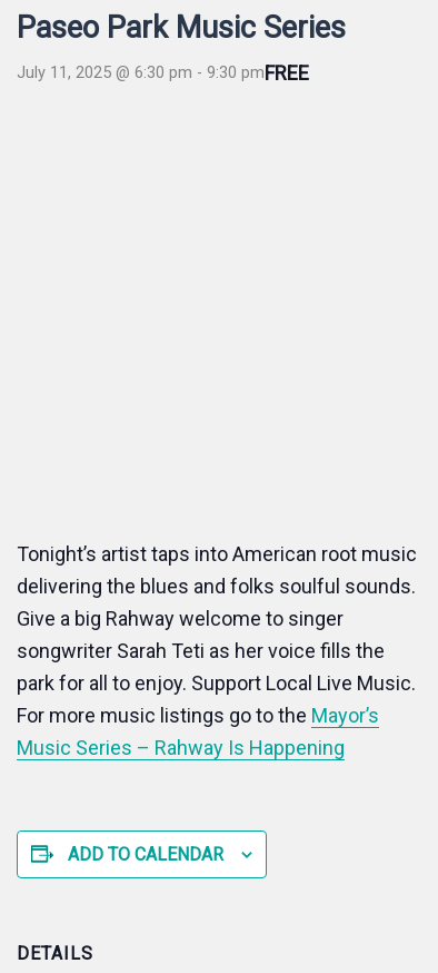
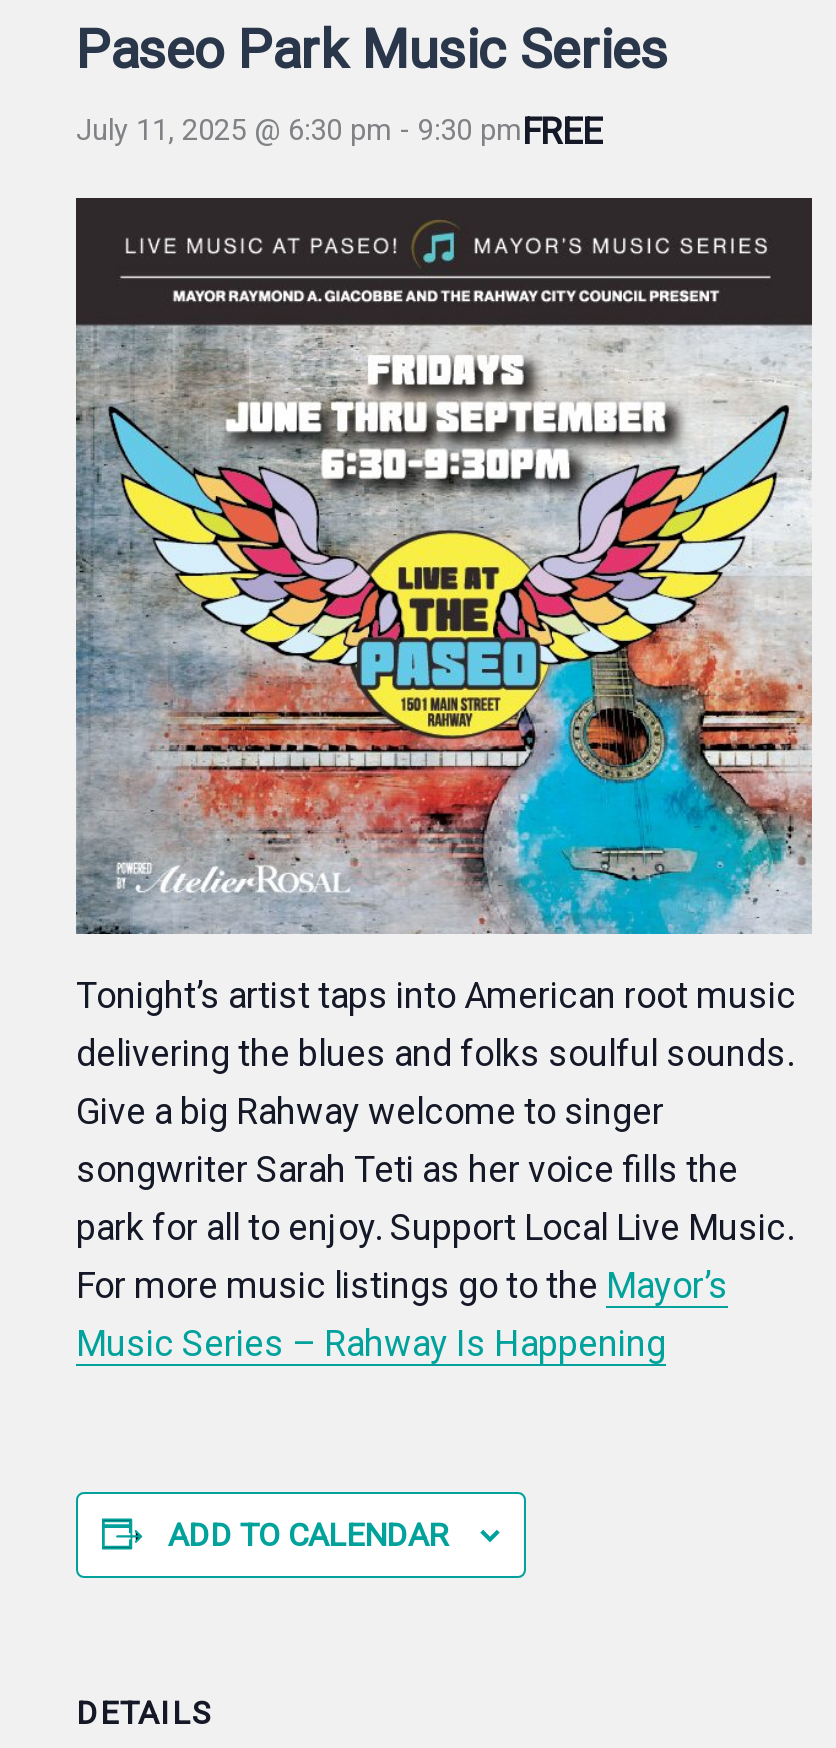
none -> [74,196,814,936] [image]

